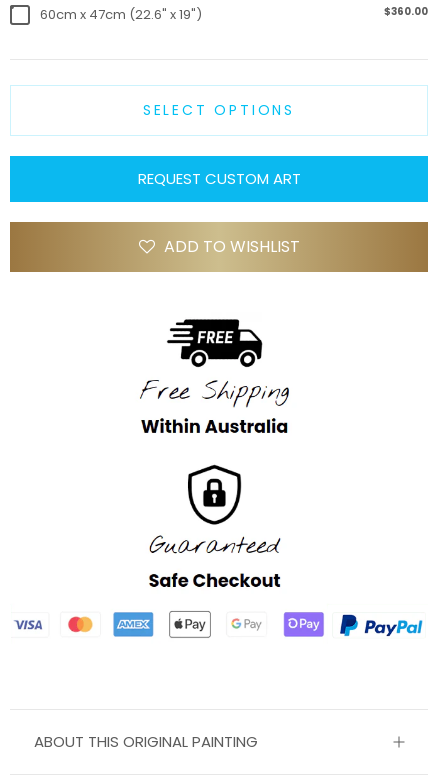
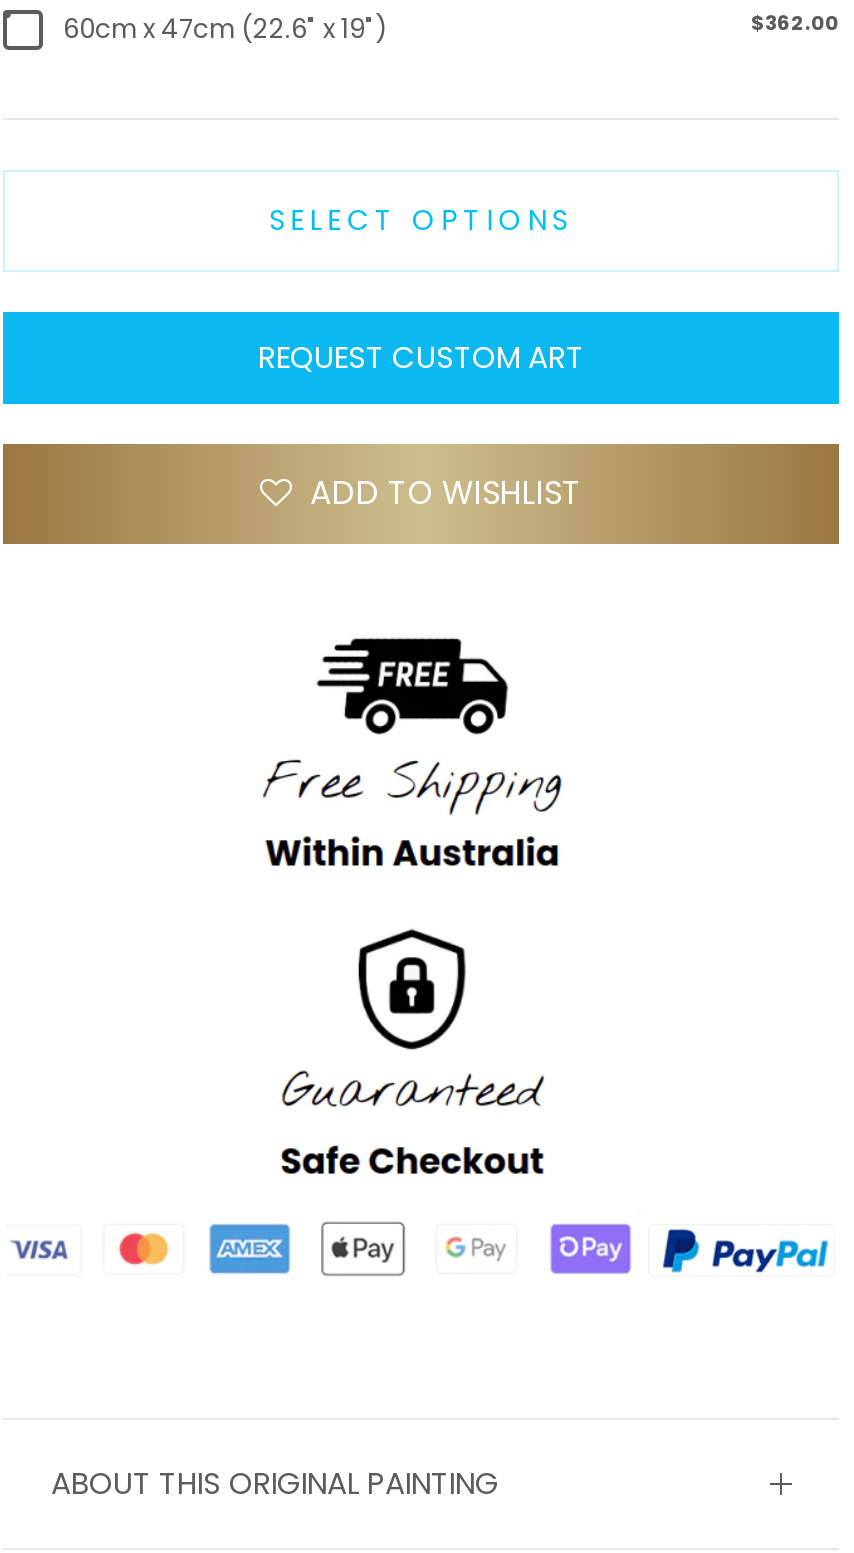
[384,4,428,19] $360.00 -> [751,7,839,37] $362.00

